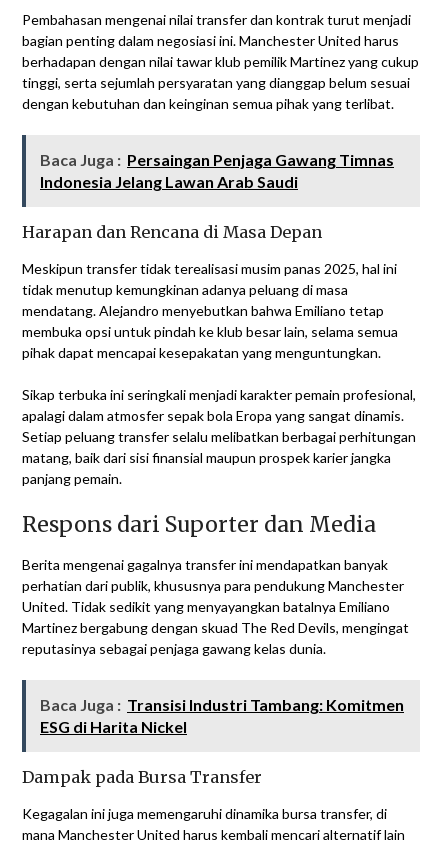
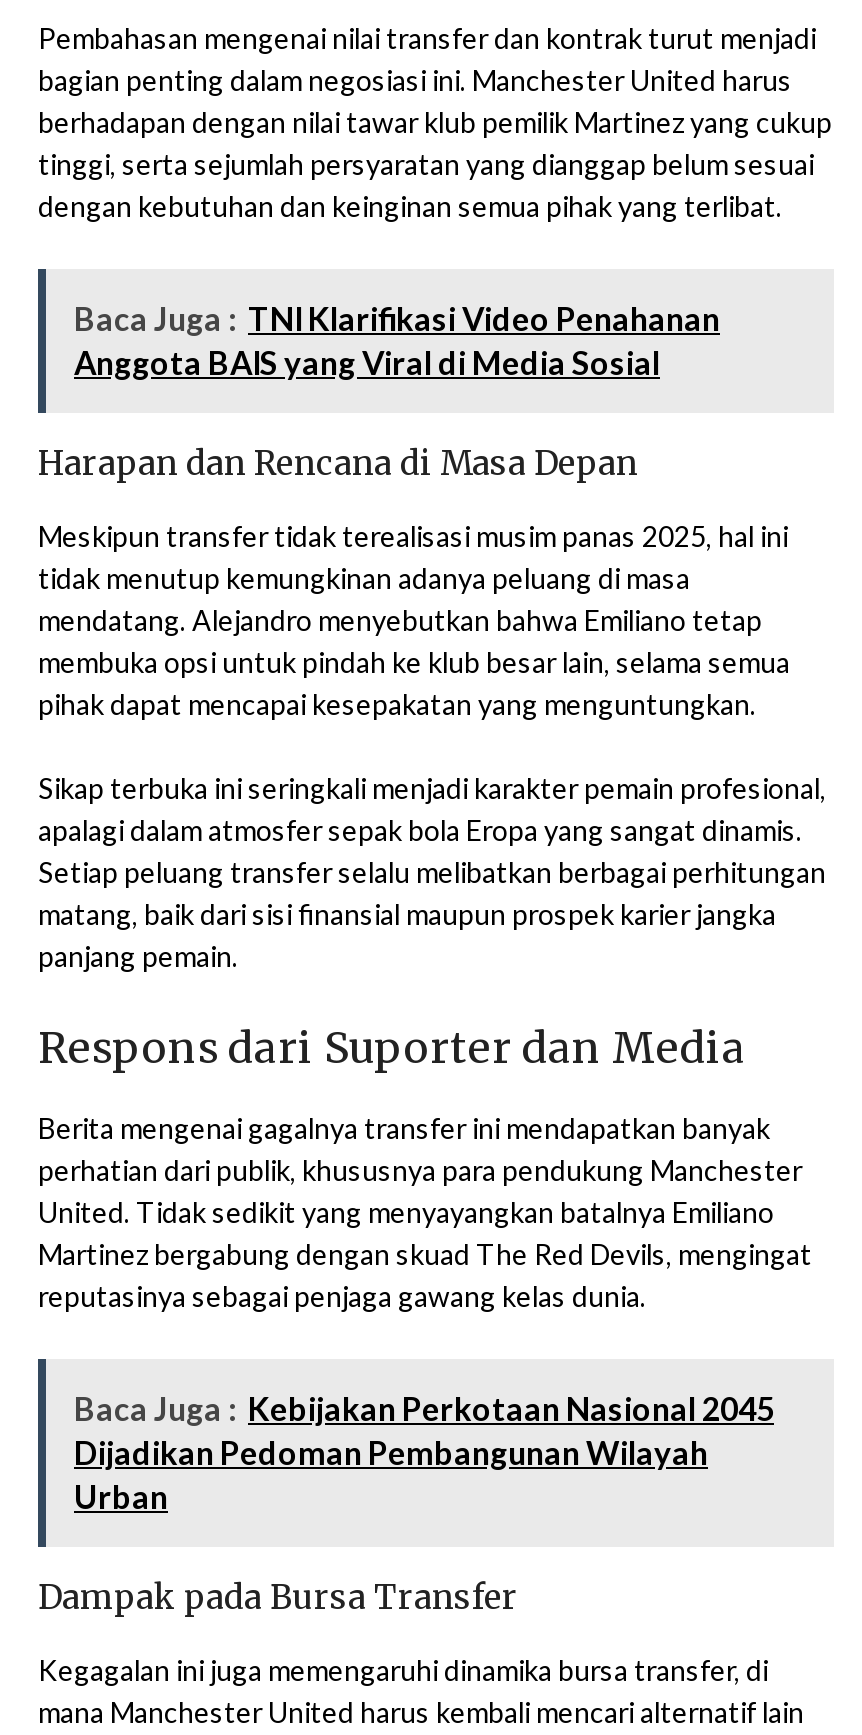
[40,150,394,191] Baca Juga : Persaingan Penjaga Gawang Timnas | Indonesia Jelang Lawan Arab Saudi -> [74,299,720,381] Baca Juga : TNI Klarifikasi Video Penahanan | Anggota BAIS yang Viral di Media Sosial
[40,695,404,736] Baca Juga : Transisi Industri Tambang: Komitmen | ESG di Harita Nickel -> [74,1389,774,1515] Baca Juga : Kebijakan Perkotaan Nasional 2045 | Dijadikan Pedoman Pembangunan Wilayah | Urban

